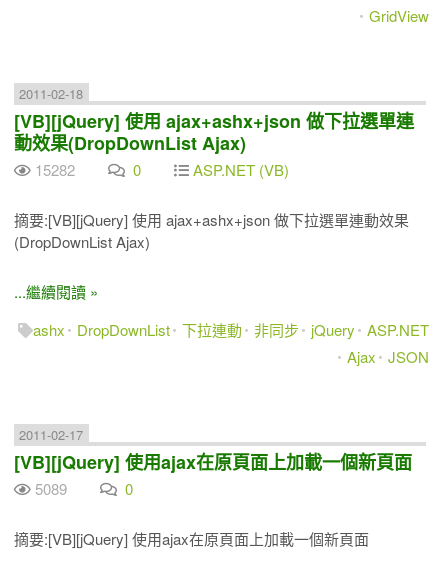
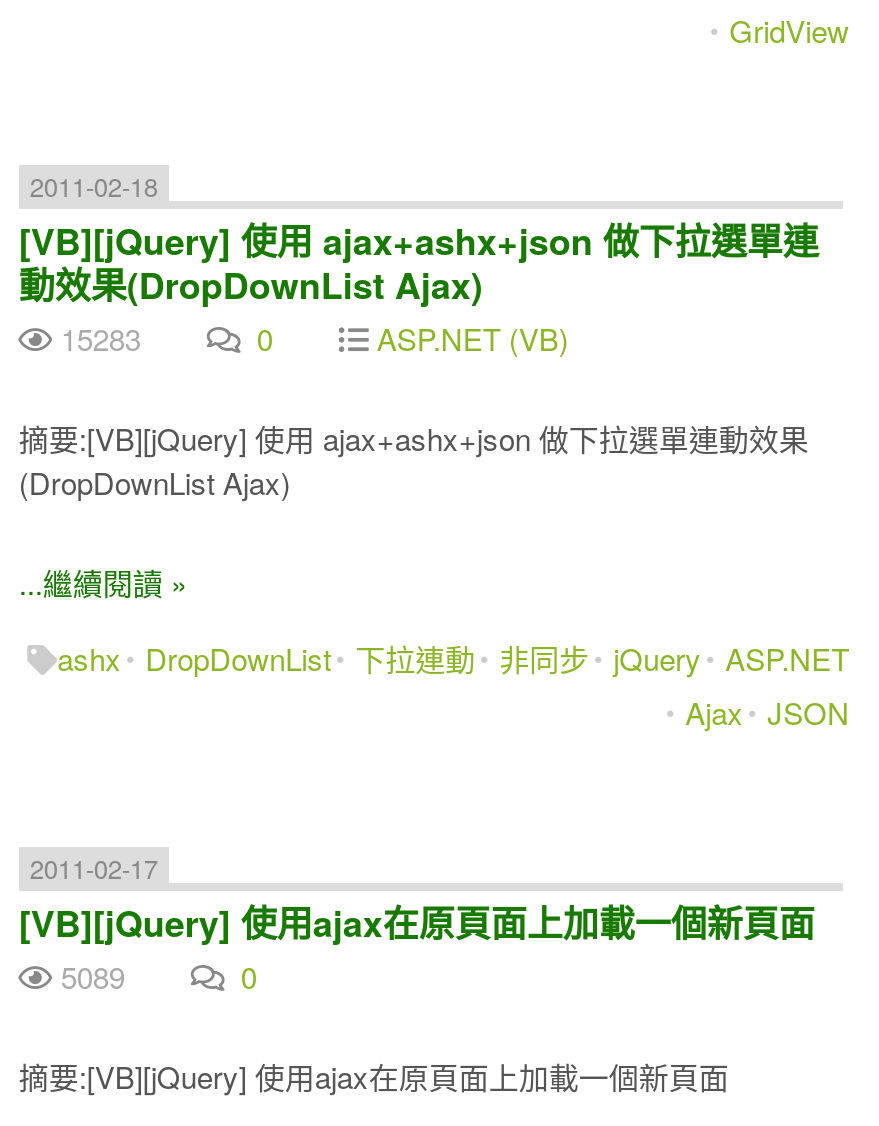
[35,159,75,180] 15282 -> [61,317,141,359] 15283

